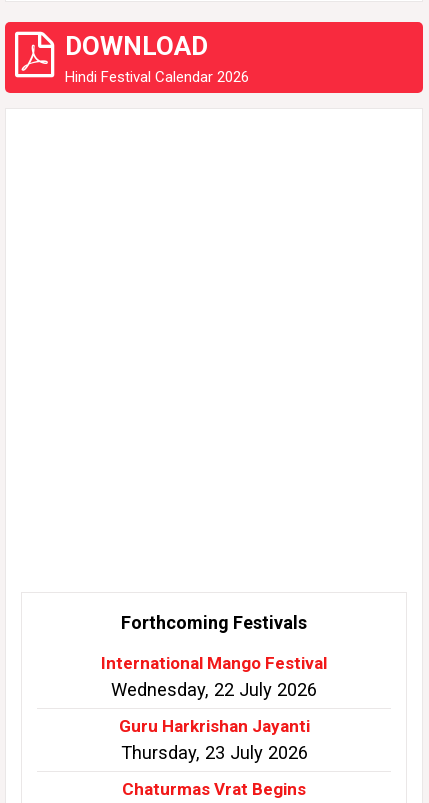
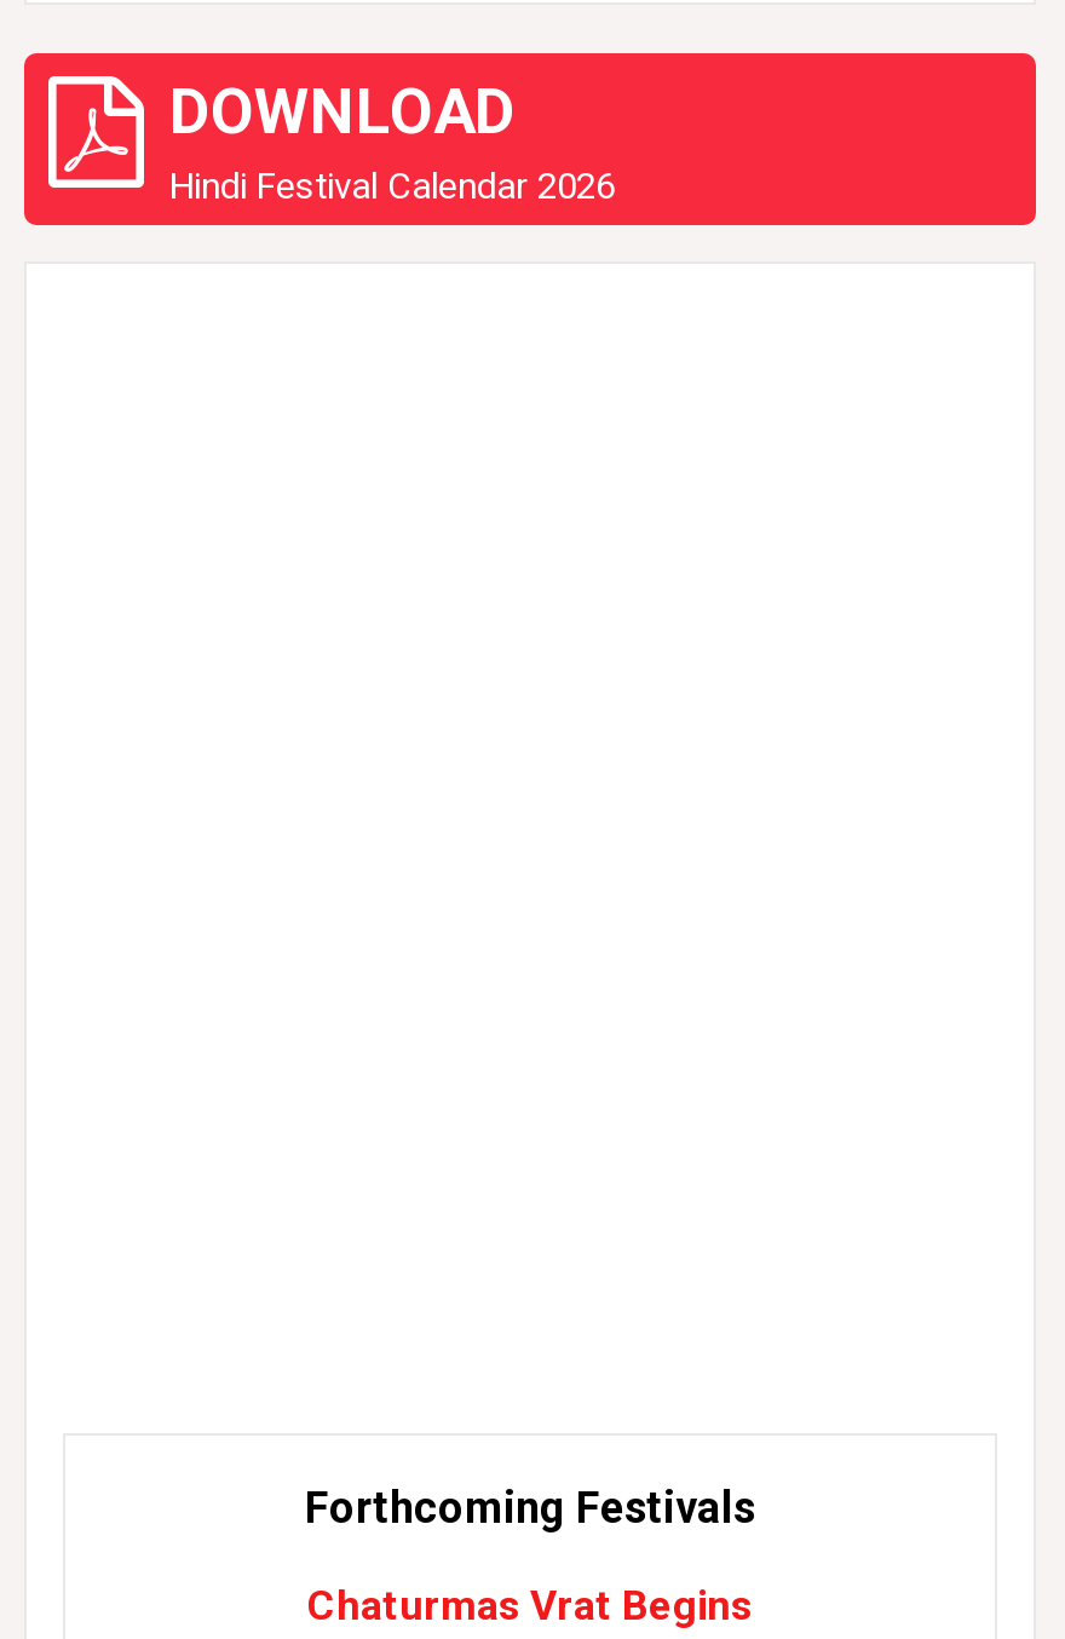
[101,653,327,763] International Mango Festival | Wednesday, 22 July 2026 | Guru Harkrishan Jayanti | Thursday, 23 July 2026 -> none

